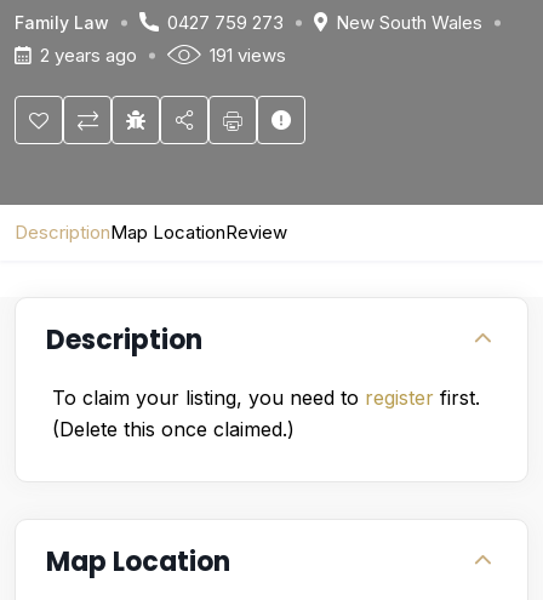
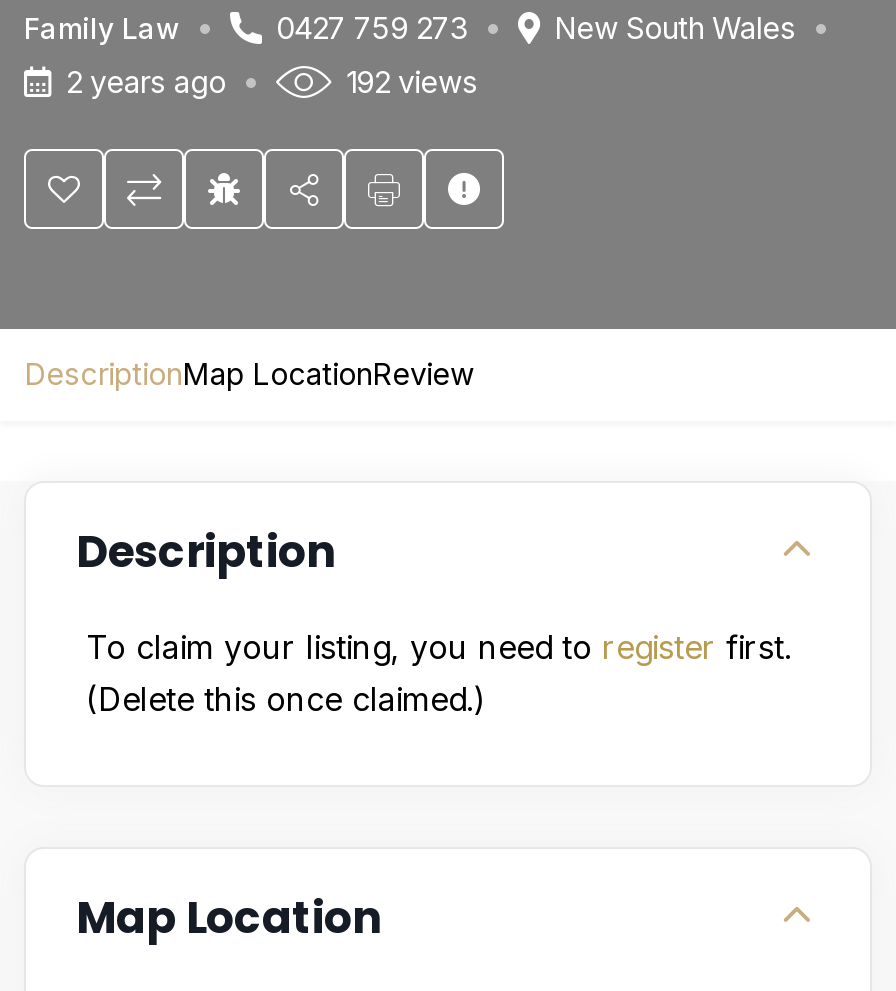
[210,44,286,67] 191 views -> [346,64,478,102] 192 views

